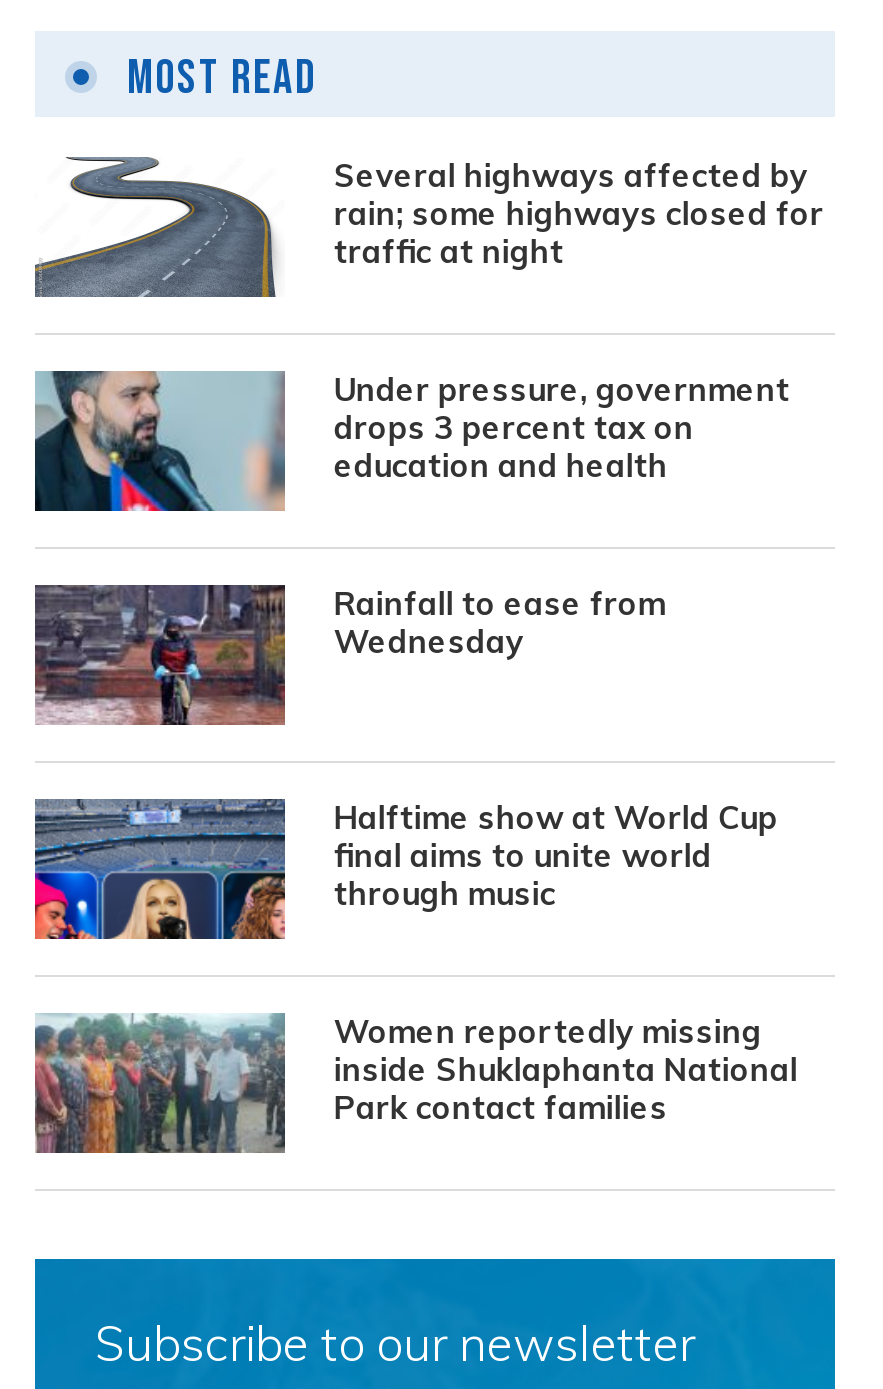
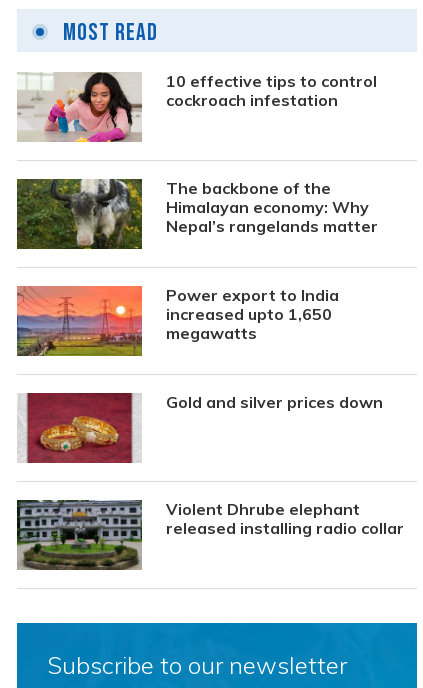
[35,155,824,299] [image] | Several highways affected by | rain; some highways closed for | traffic at night -> [16,71,377,143] [image] | 10 effective tips to control | cockroach infestation
[33,369,790,513] [image] | Under pressure, government | drops 3 percent tax on | education and health -> [16,178,378,250] [image] | The backbone of the | Himalayan economy: Why | Nepal’s rangelands matter
[33,583,666,727] [image] | Rainfall to ease from | Wednesday -> [16,285,339,357] [image] | Power export to India | increased upto 1,650 | megawatts
[33,797,778,941] [image] | Halftime show at World Cup | final aims to unite world | through music -> [17,392,383,464] [image] | Gold and silver prices down
[33,1011,798,1153] [image] | Women reportedly missing | inside Shuklaphanta National | Park contact families -> [16,499,404,570] [image] | Violent Dhrube elephant | released installing radio collar

